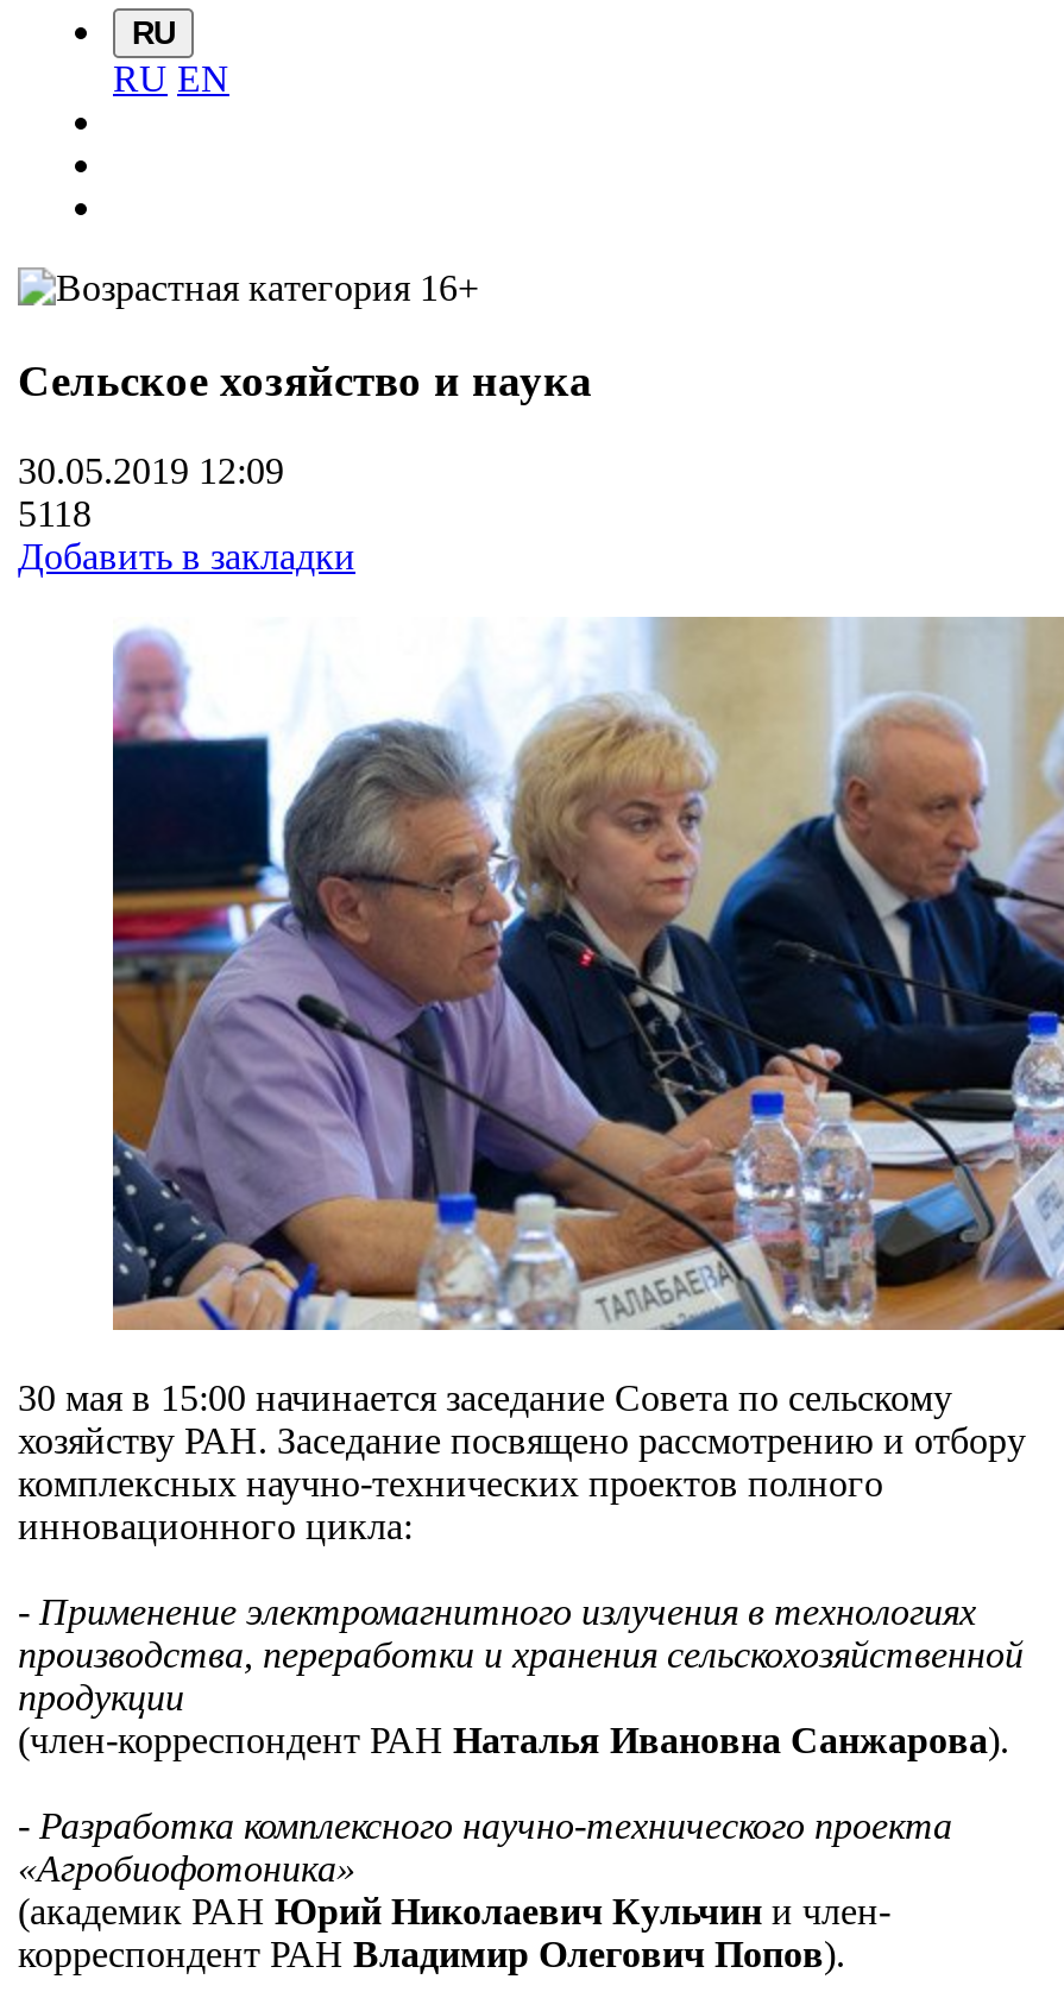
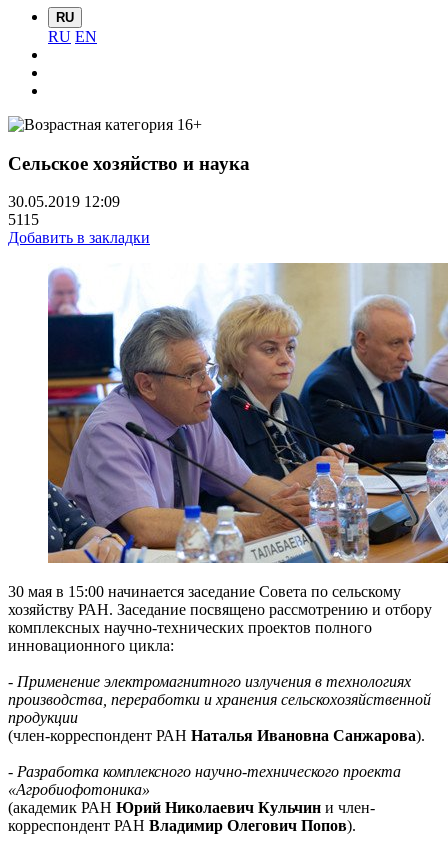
[18,494,92,535] 5118 -> [8,211,39,228] 5115

